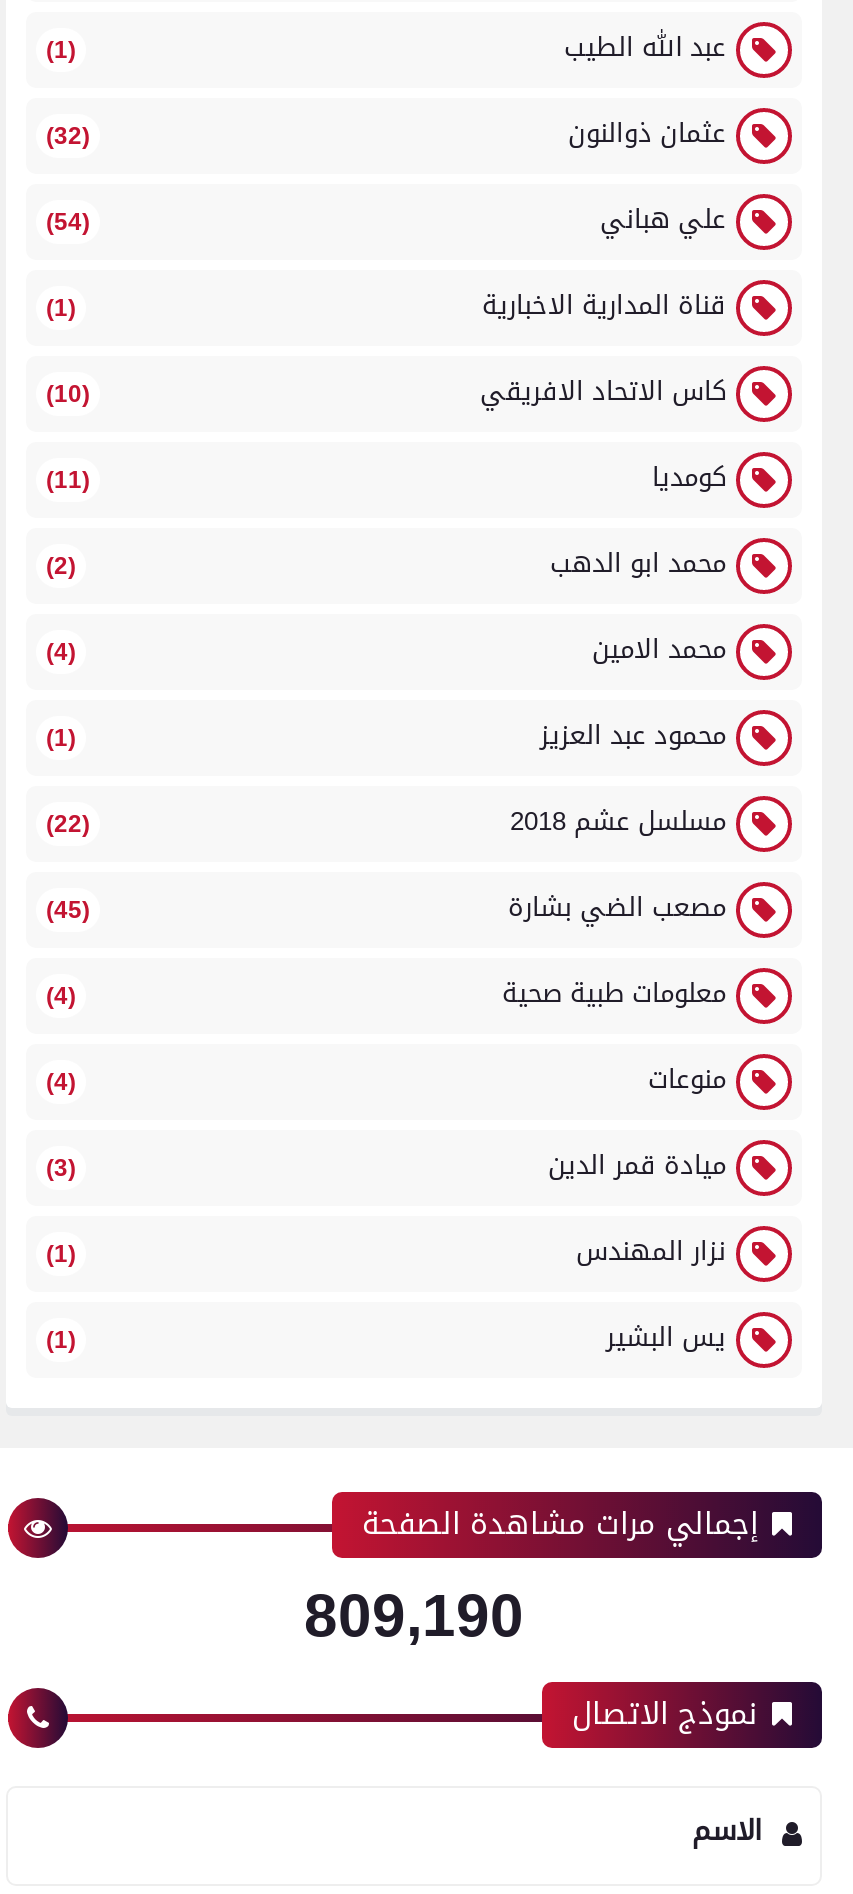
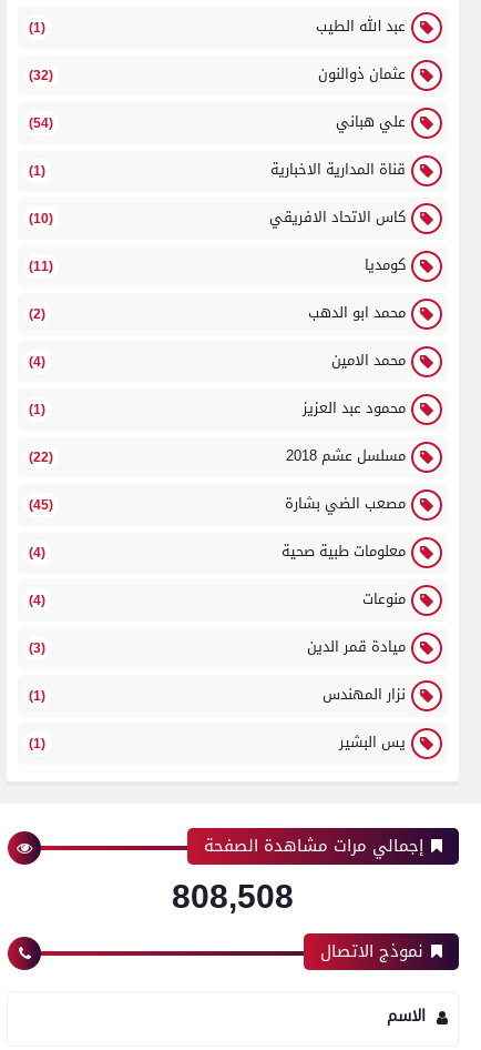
[304,1561,524,1673] 809,190 -> [172,866,294,928] 808,508

